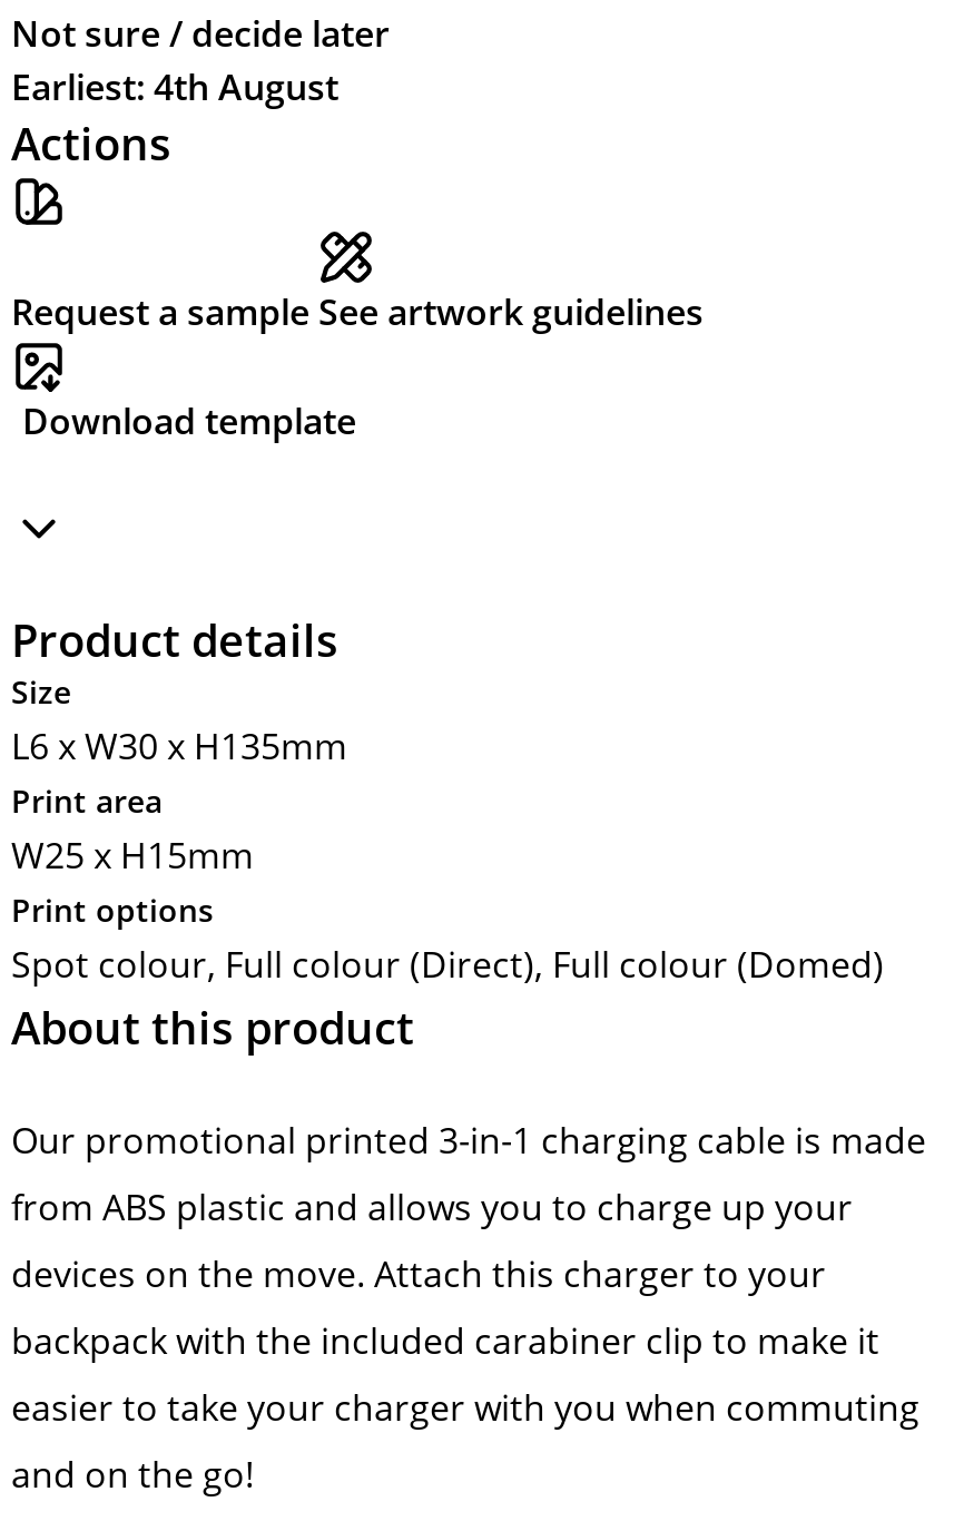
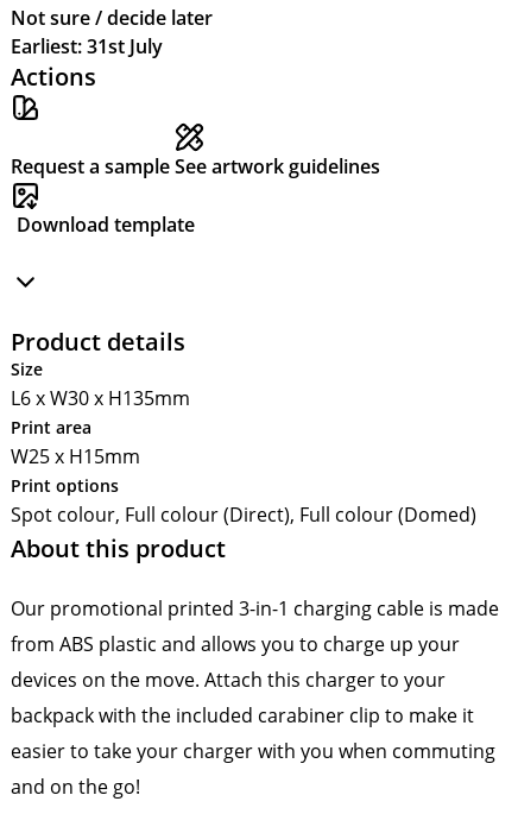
[11,62,338,111] Earliest: 4th August -> [11,33,163,59] Earliest: 31st July

